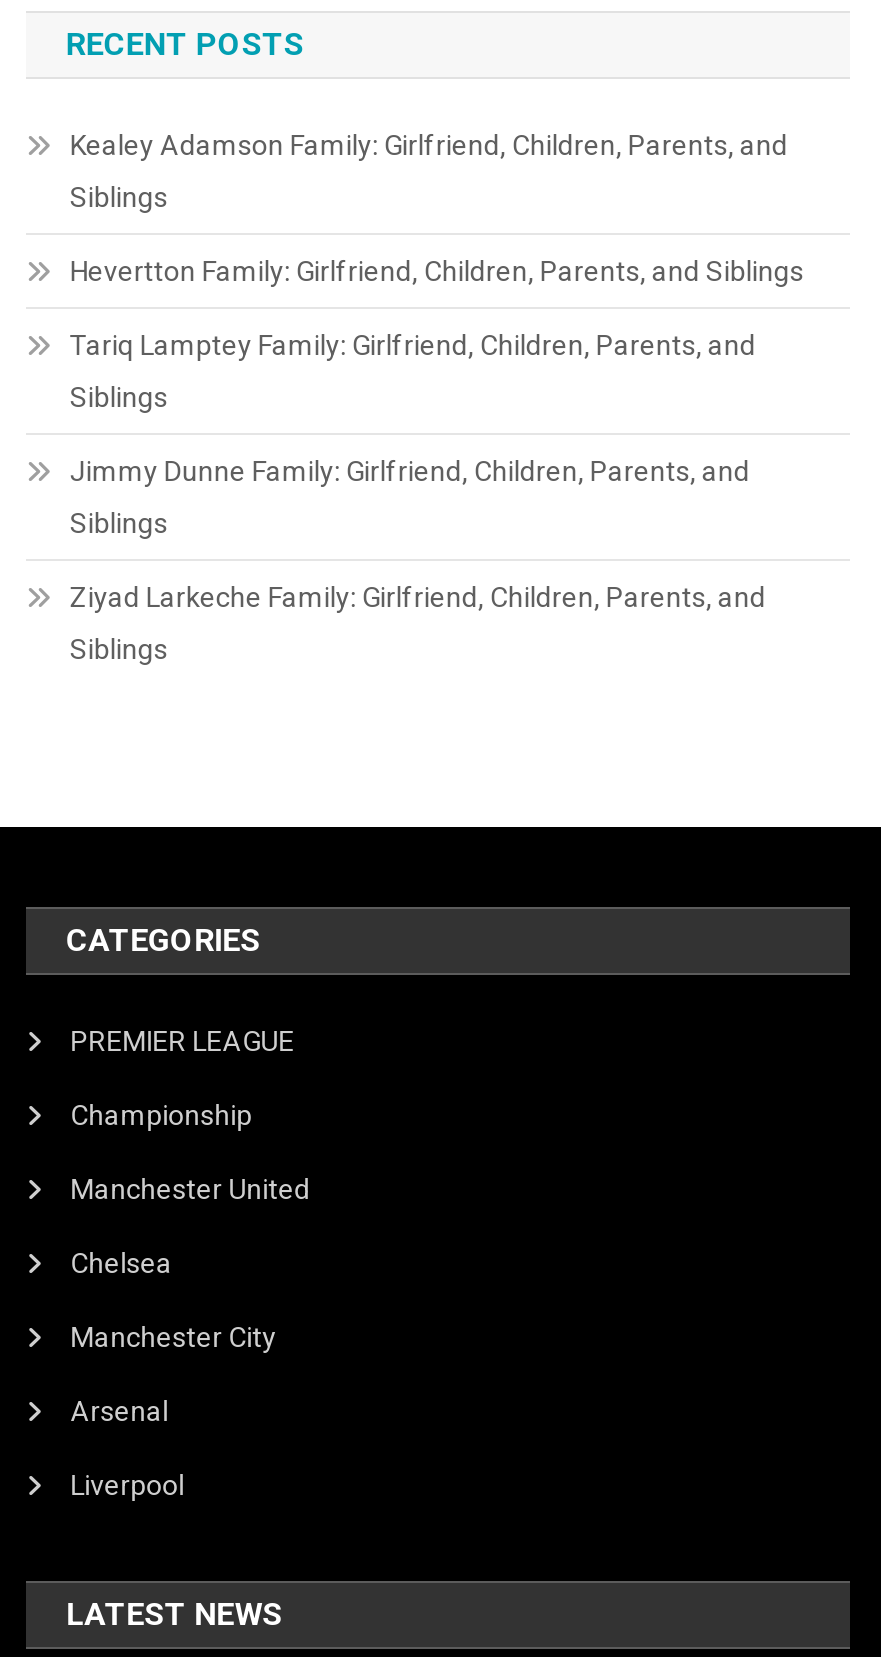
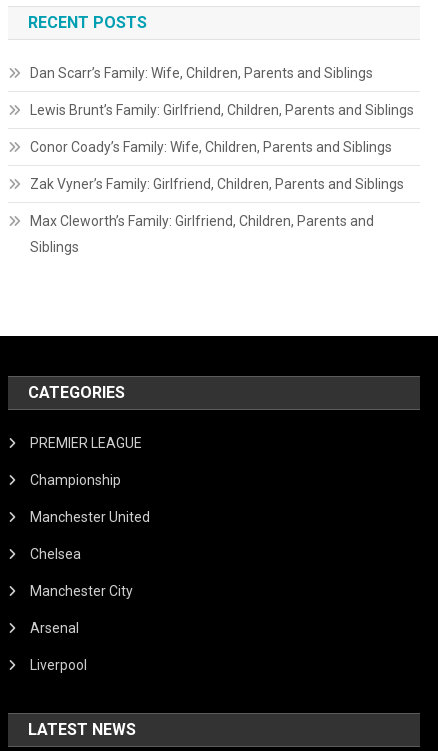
[70,129,804,613] Kealey Adamson Family: Girlfriend, Children, Parents, and | Siblings | Hevertton Family: Girlfriend, Children, Parents, and Siblings | Tariq Lamptey Family: Girlfriend, Children, Parents, and | Siblings | Jimmy Dunne Family: Girlfriend, Children, Parents, and | Siblings | Ziyad Larkeche Family: Girlfriend, Children, Parents, and -> [30,65,414,229] Dan Scarr’s Family: Wife, Children, Parents and Siblings | Lewis Brunt’s Family: Girlfriend, Children, Parents and Siblings | Conor Coady’s Family: Wife, Children, Parents and Siblings | Zak Vyner’s Family: Girlfriend, Children, Parents and Siblings | Max Cleworth’s Family: Girlfriend, Children, Parents and

